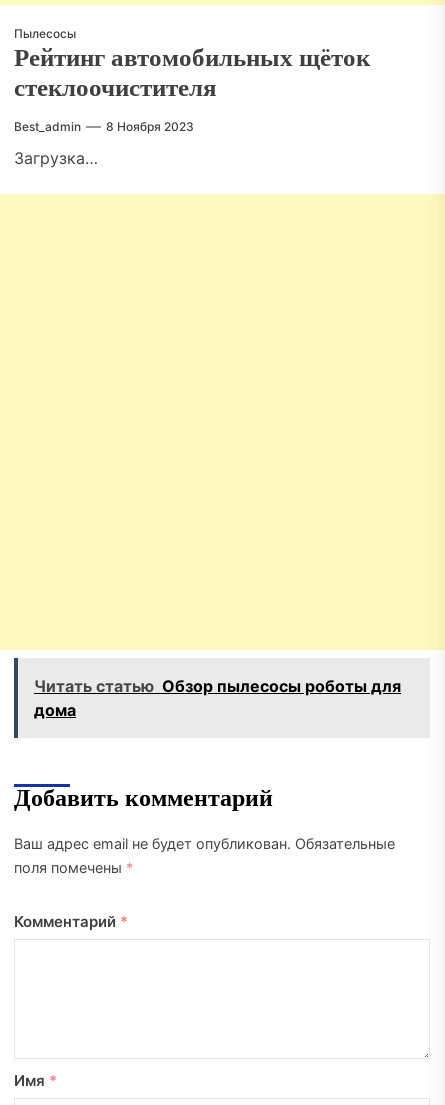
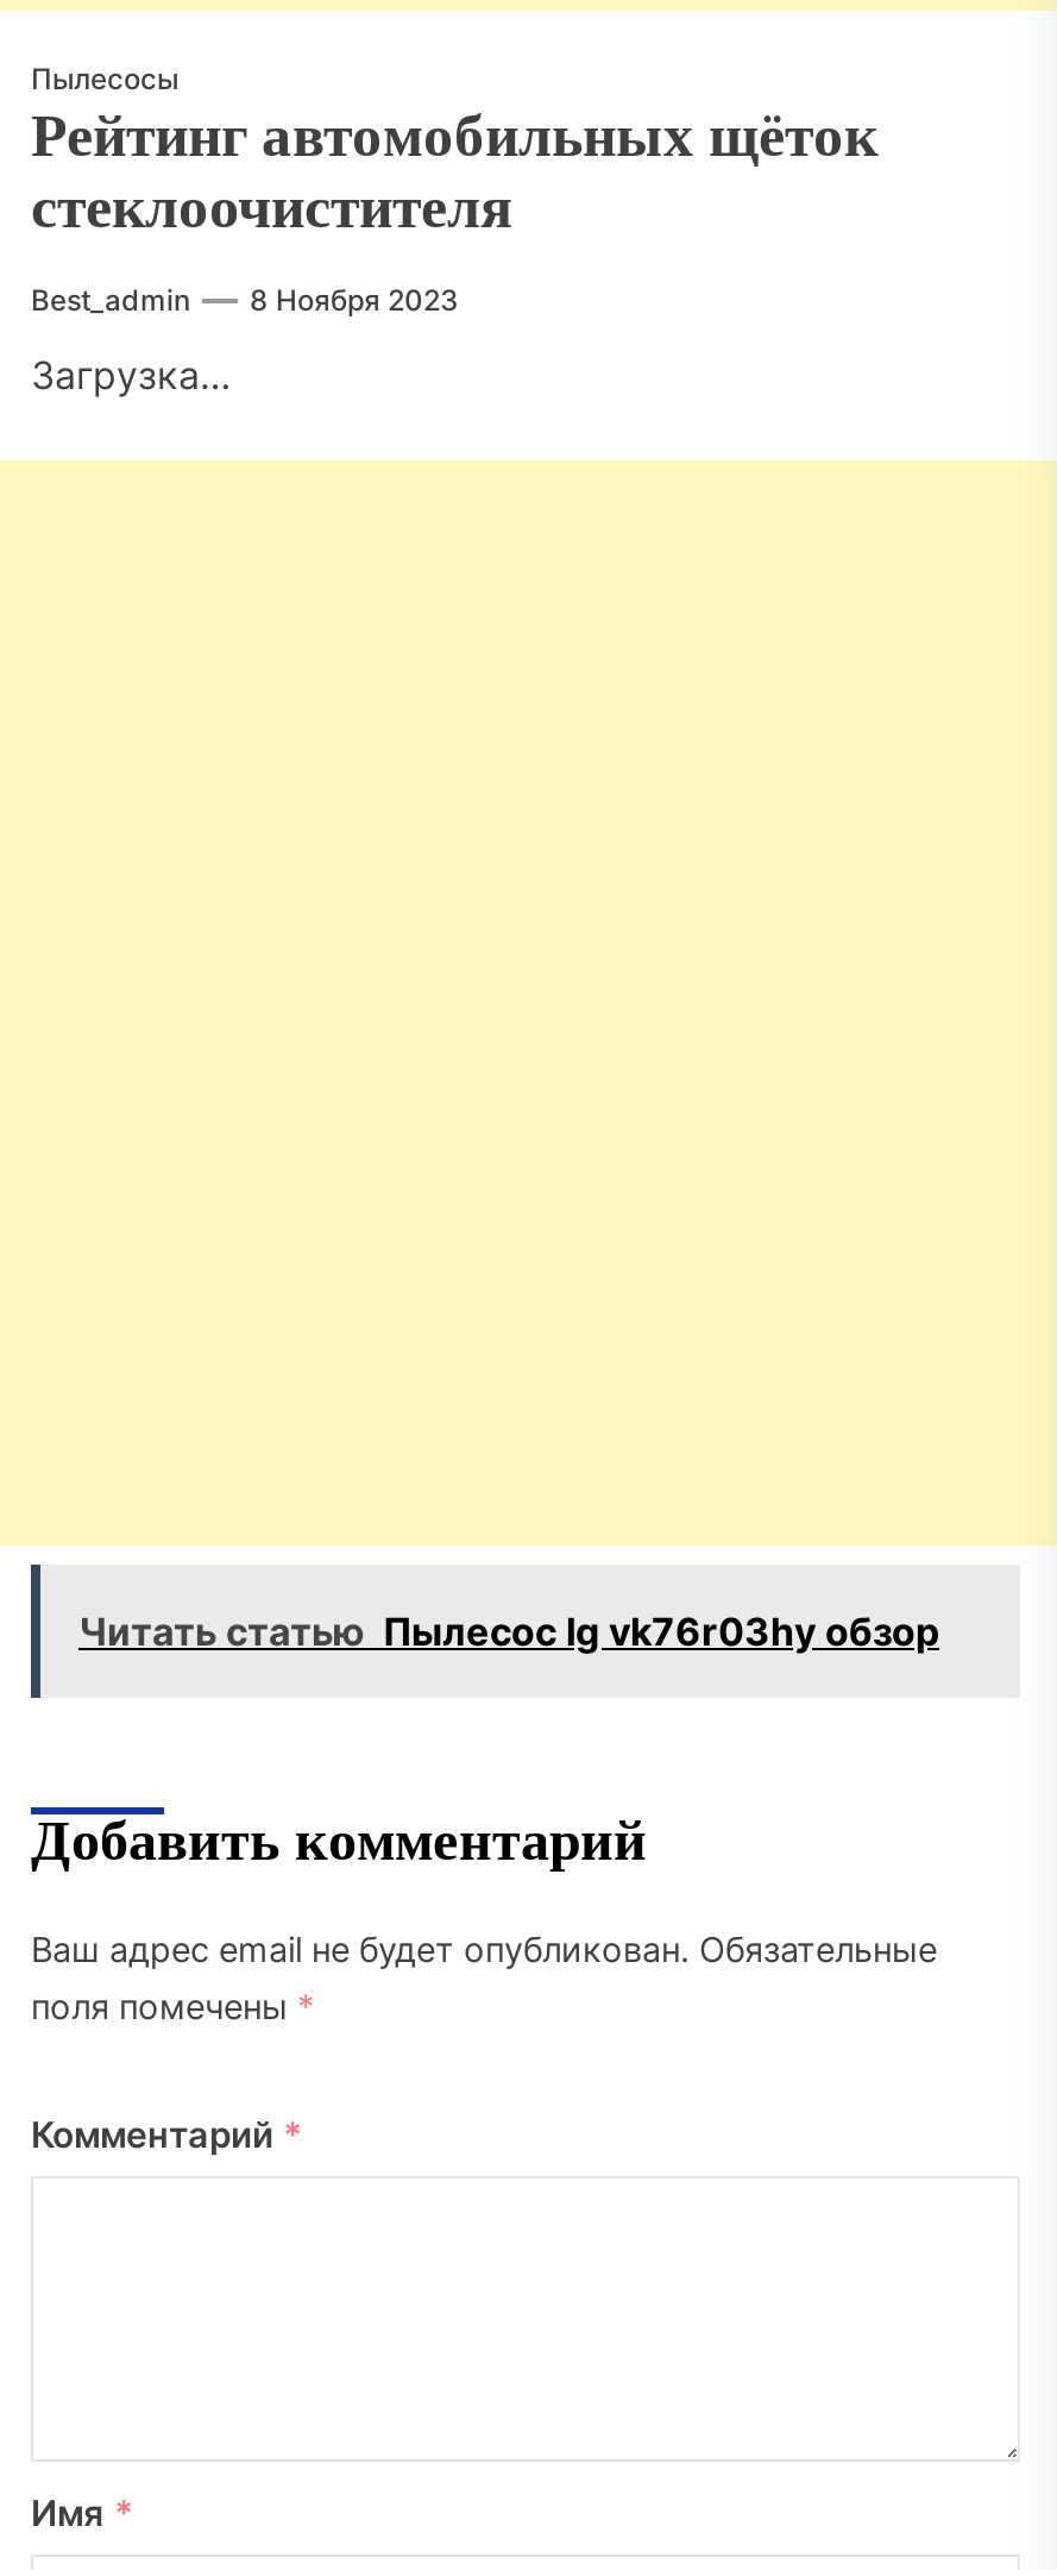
[34,676,401,720] Читать статью Обзор пылесосы роботы для | дома -> [78,1607,939,1655] Читать статью Пылесос lg vk76r03hy обзор

